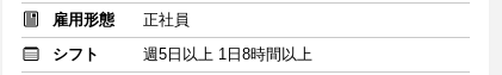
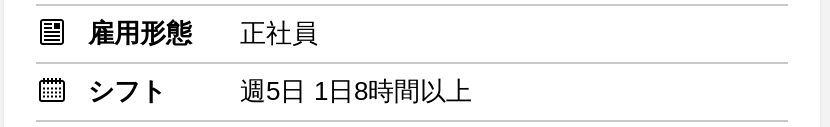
[143,45,312,63] 週5日以上 1日8時間以上 -> [240,76,472,106] 週5日 1日8時間以上

